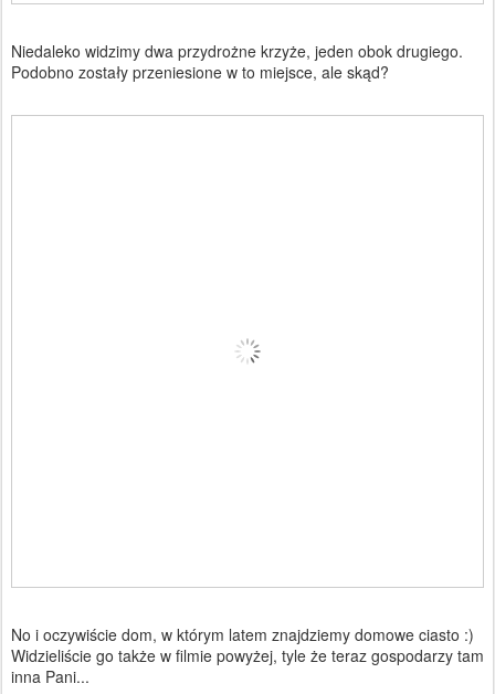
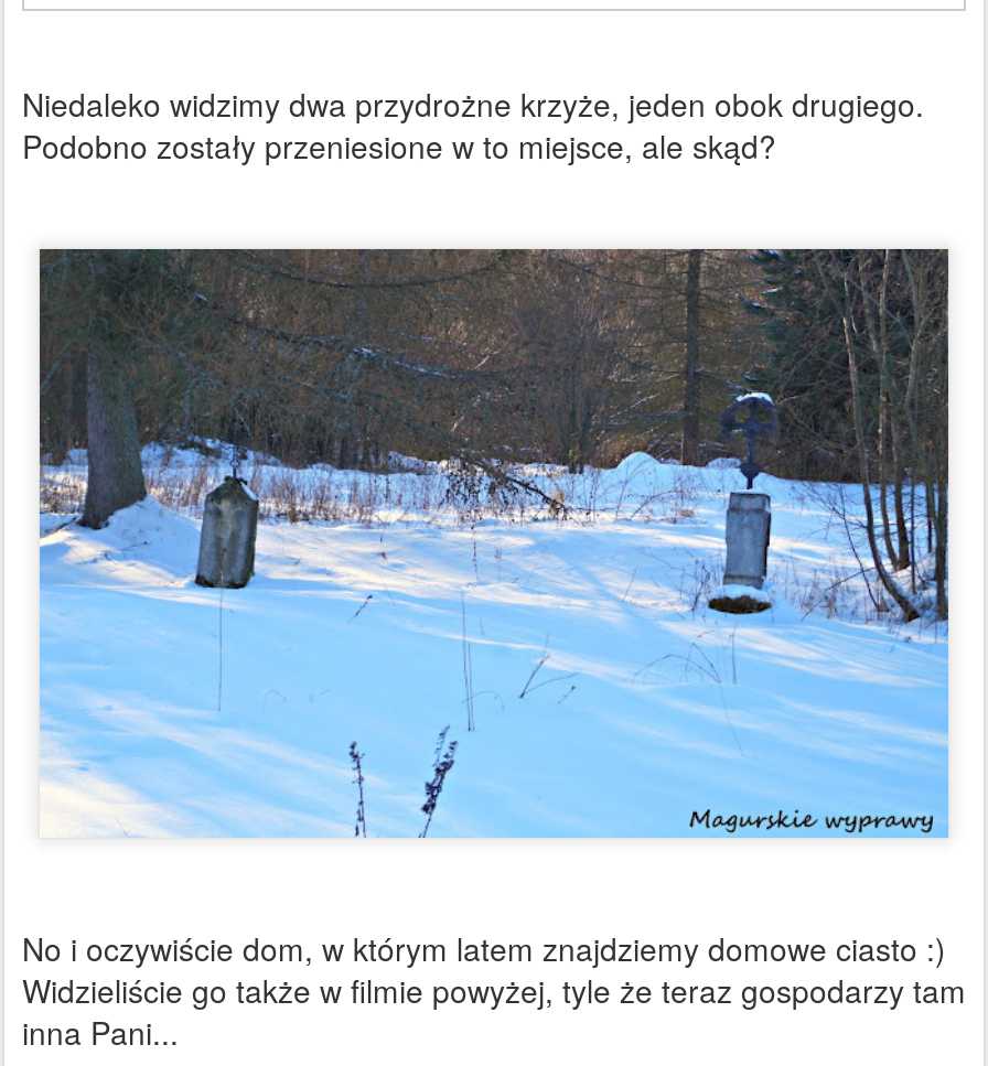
none -> [35,245,953,842] [image]

